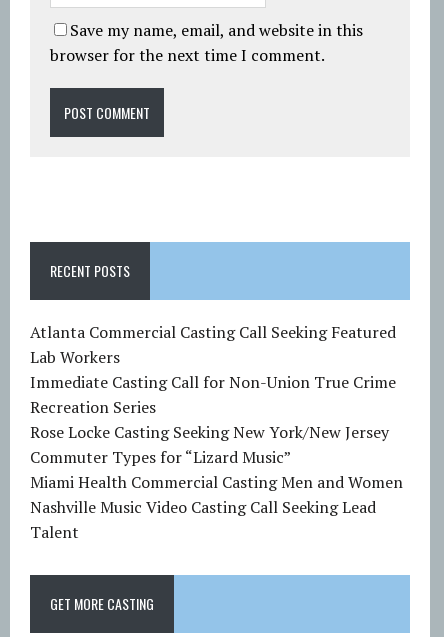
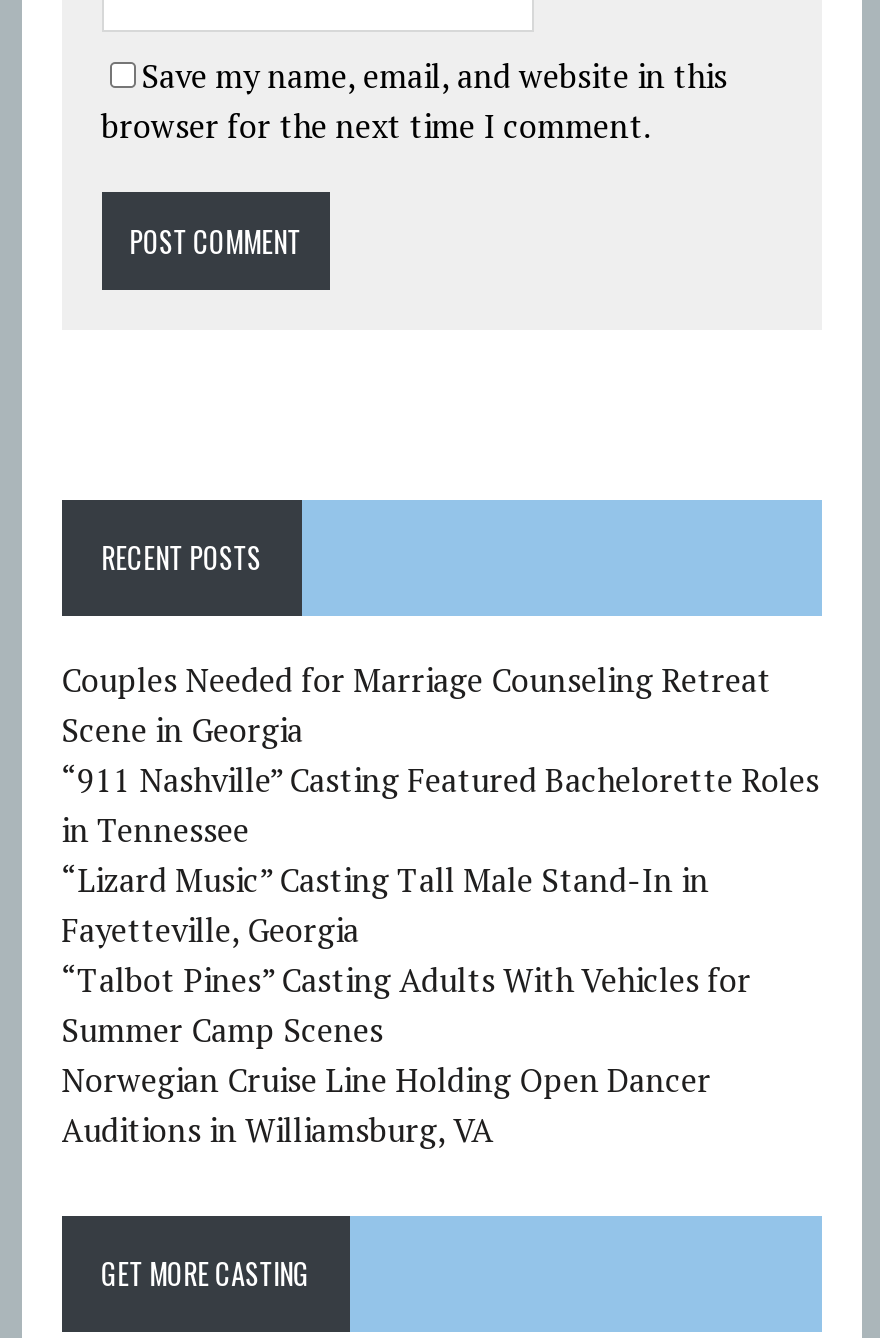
[30,321,403,543] Atlanta Commercial Casting Call Seeking Featured | Lab Workers | Immediate Casting Call for Non-Union True Crime | Recreation Series | Rose Locke Casting Seeking New York/New Jersey | Commuter Types for “Lizard Music” | Miami Health Commercial Casting Men and Women | Nashville Music Video Casting Call Seeking Lead | Talent -> [61,657,819,1151] Couples Needed for Marriage Counseling Retreat | Scene in Georgia | “911 Nashville” Casting Featured Bachelorette Roles | in Tennessee | “Lizard Music” Casting Tall Male Stand-In in | Fayetteville, Georgia | “Talbot Pines” Casting Adults With Vehicles for | Summer Camp Scenes | Norwegian Cruise Line Holding Open Dancer | Auditions in Williamsburg, VA

